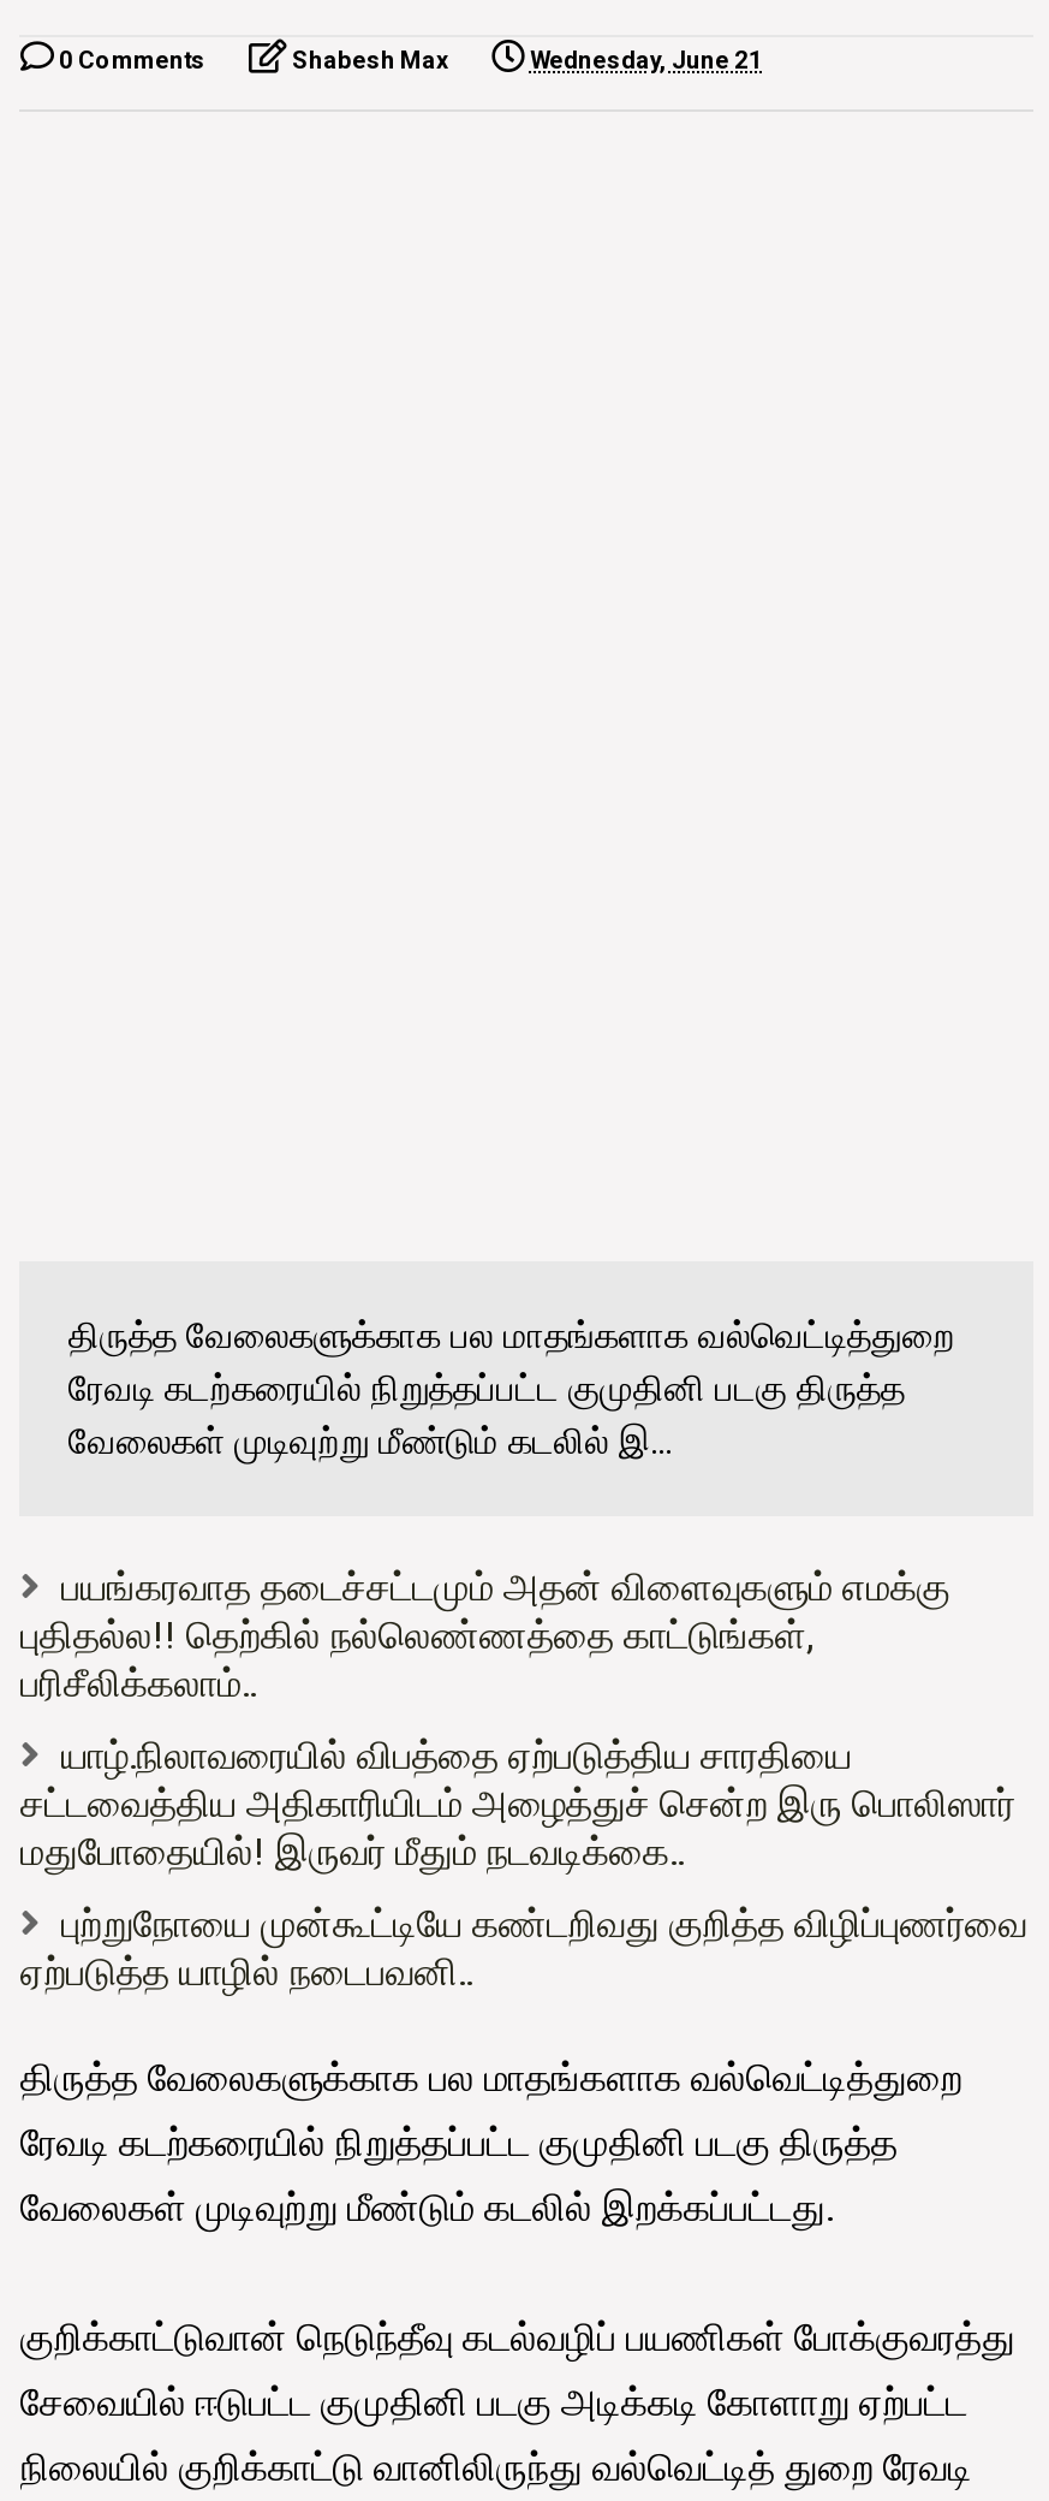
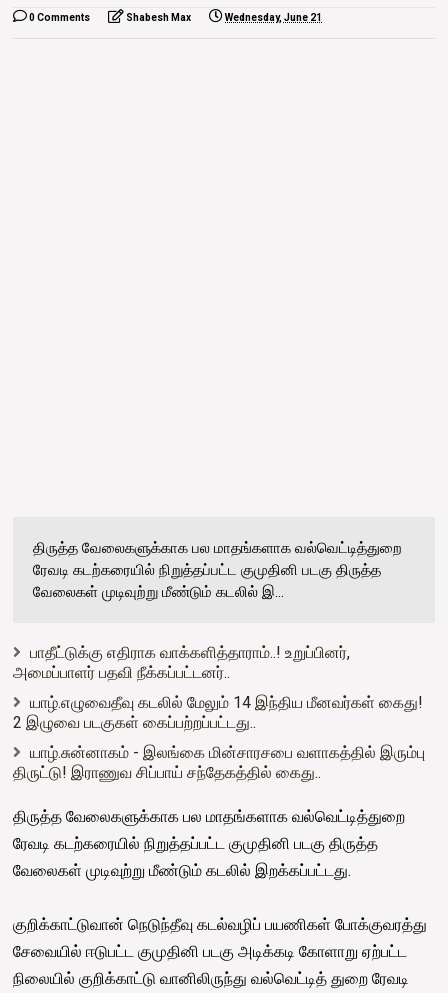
[20,1565,950,1707] பயங்கரவாத தடைச்சட்டமும் அதன் விளைவுகளும் எமக்கு | புதிதல்ல!! தெற்கில் நல்லெண்ணத்தை காட்டுங்கள், | பரிசீலிக்கலாம்.. -> [13,643,350,682] பாதீட்டுக்கு எதிராக வாக்களித்தாராம்..! உறுப்பினர், | அமைப்பாளர் பதவி நீக்கப்பட்டனர்..
[20,1734,1015,1876] யாழ்.நிலாவரையில் விபத்தை ஏற்படுத்திய சாரதியை | சட்டவைத்திய அதிகாரியிடம் அழைத்துச் சென்ற இரு பொலிஸார் | மதுபோதையில்! இருவர் மீதும் நடவடிக்கை.. -> [13,693,423,732] யாழ்.எழுவைதீவு கடலில் மேலும் 14 இந்திய மீனவர்கள் கைது! | 2 இழுவை படகுகள் கைப்பற்றப்பட்டது..
[20,1902,1027,1996] புற்றுநோயை முன்கூட்டியே கண்டறிவது குறித்த விழிப்புணர்வை | ஏற்படுத்த யாழில் நடைபவனி.. -> [13,743,425,782] யாழ்.சுன்னாகம் - இலங்கை மின்சாரசபை வளாகத்தில் இரும்பு | திருட்டு! இராணுவ சிப்பாய் சந்தேகத்தில் கைது..

